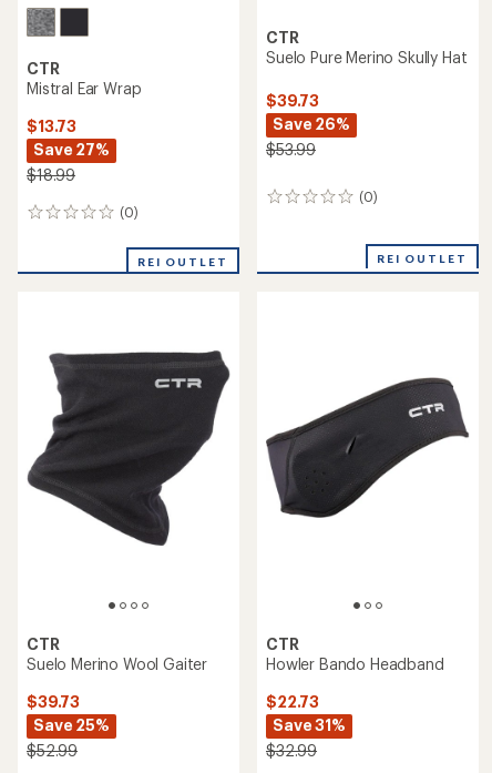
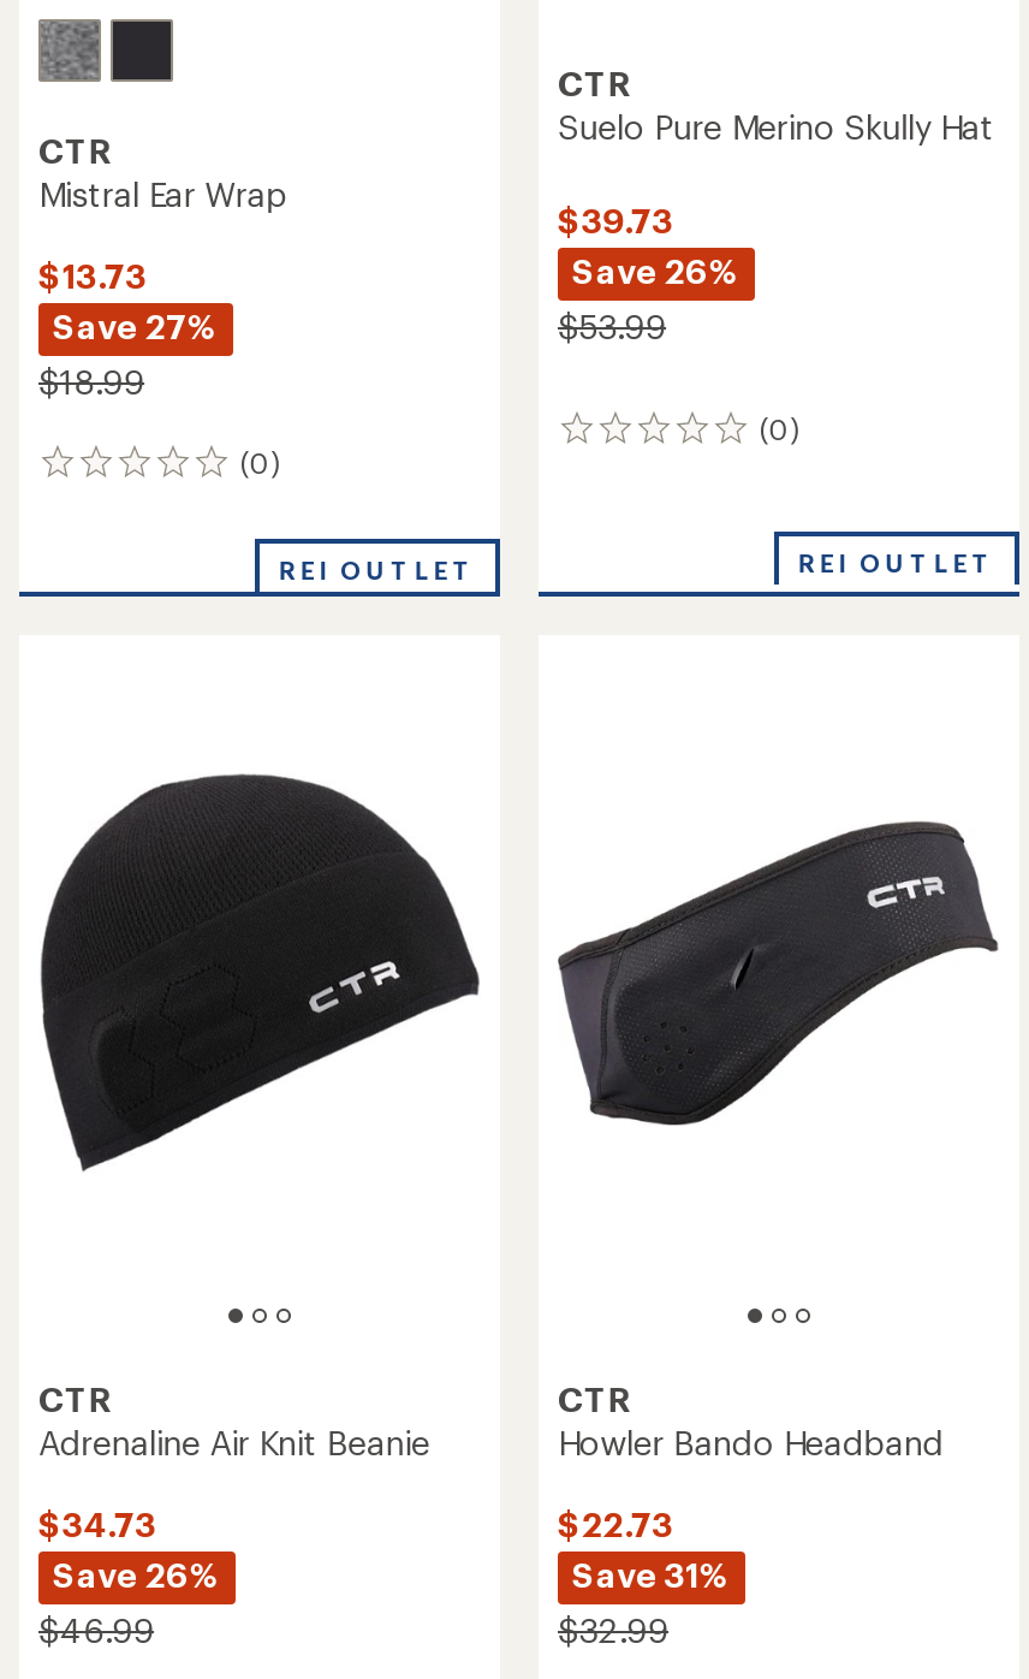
[27,349,230,547] [image] -> [38,763,481,1186] [image]
[27,654,207,673] Suelo Merino Wool Gaiter -> [38,1422,430,1463] Adrenaline Air Knit Beanie
[27,692,109,734] $39.73 | Save 25% -> [38,1503,220,1595] $34.73 | Save 26%
[27,741,78,760] $52.99 -> [38,1609,154,1650] $46.99

